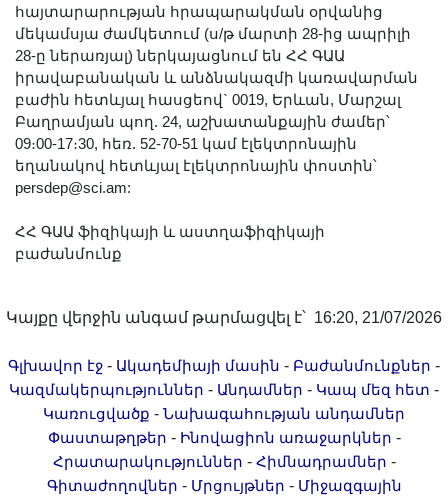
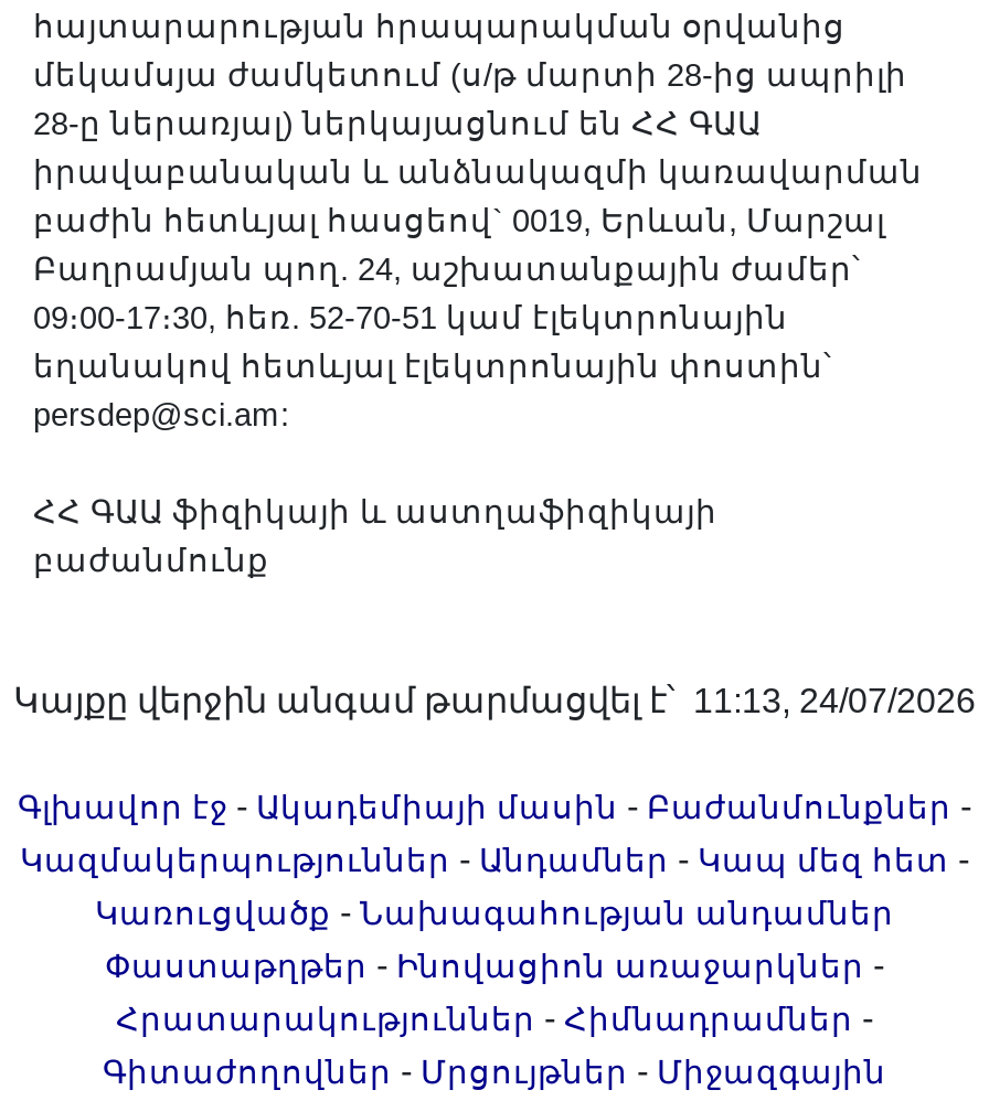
[6,309,442,326] Կայքը վերջին անգամ թարմացվել է՝ 16:20, 21/07/2026 -> [13,682,976,719] Կայքը վերջին անգամ թարմացվել է՝ 11:13, 24/07/2026

